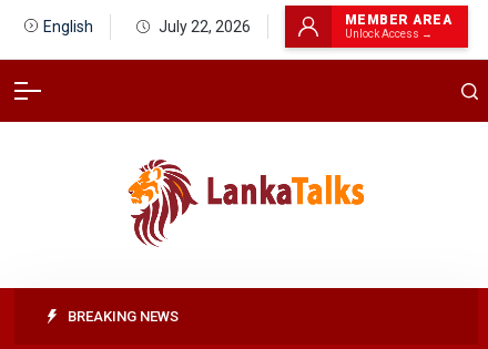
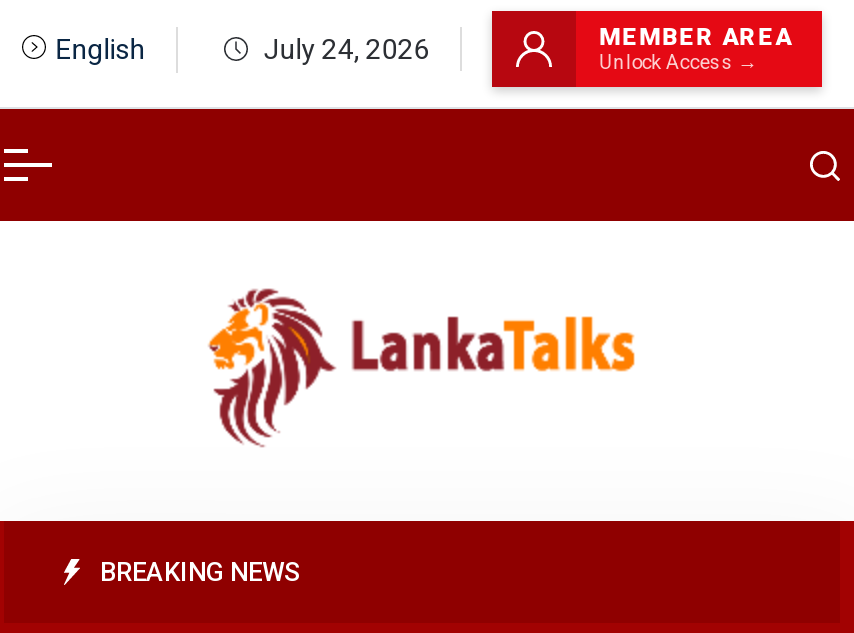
[158,18,250,35] July 22, 2026 -> [264,33,430,65] July 24, 2026

